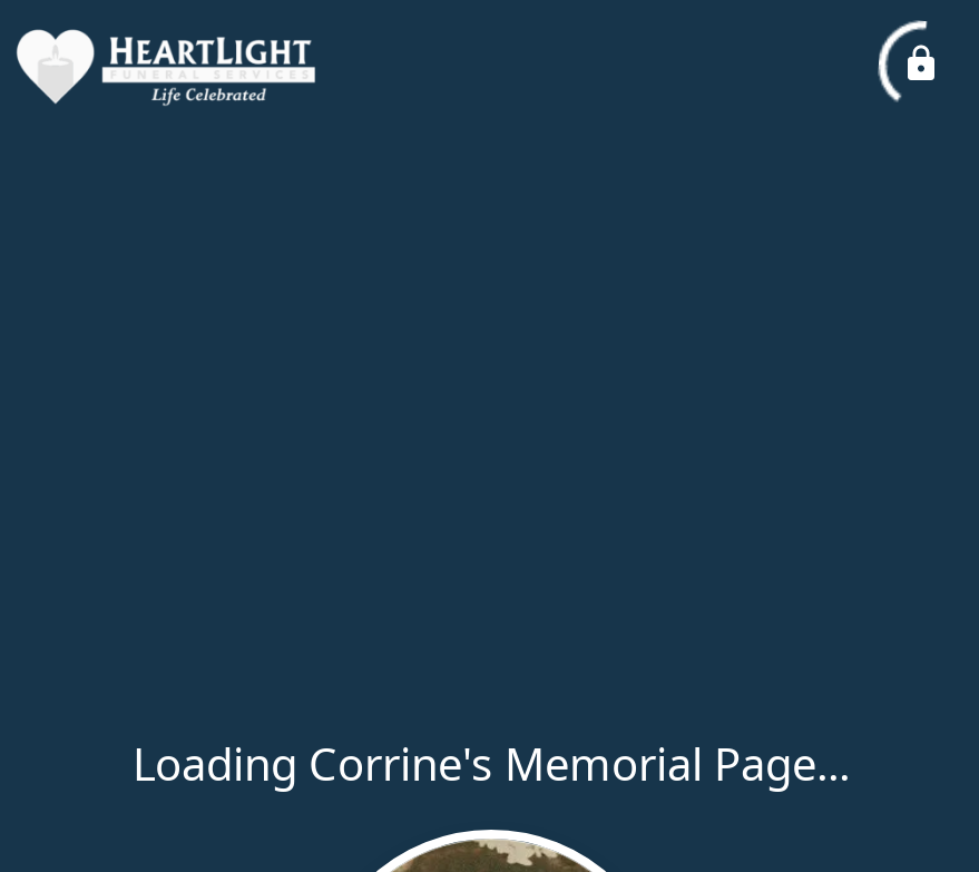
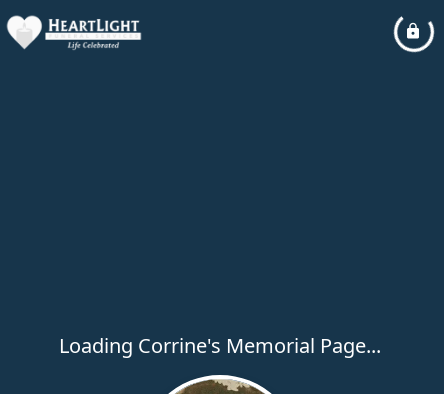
[897,19,968,110] [image] -> [403,12,435,53] [image]

